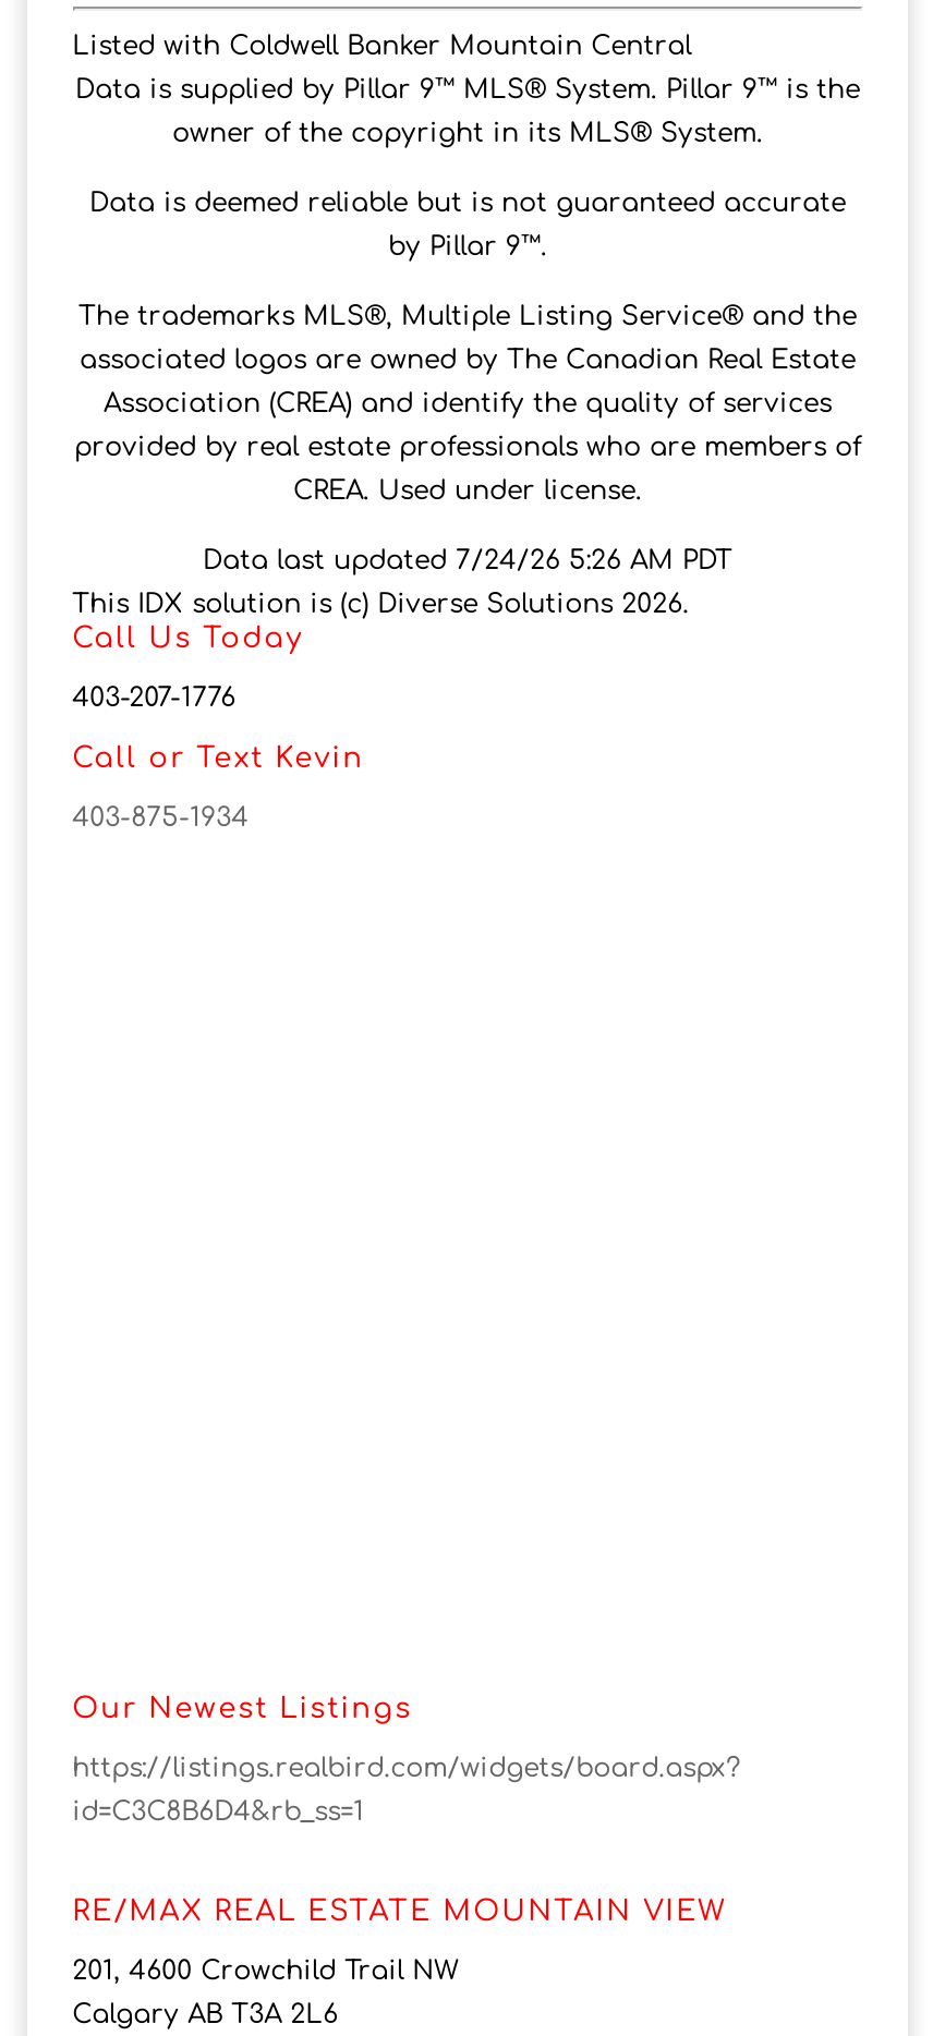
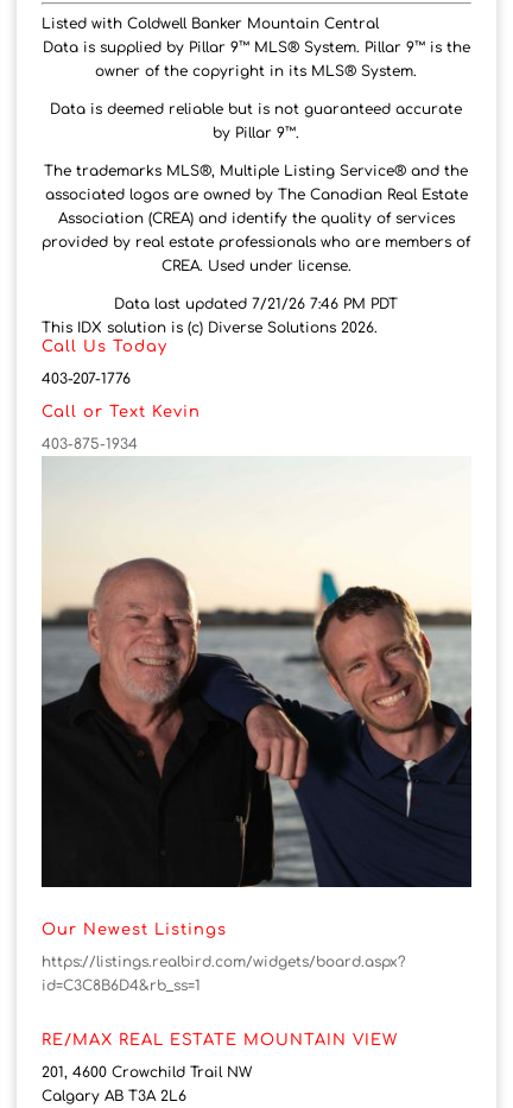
[203,545,732,575] Data last updated 7/24/26 5:26 AM PDT -> [115,296,398,312] Data last updated 7/21/26 7:46 PM PDT
none -> [40,456,473,888] [image]

